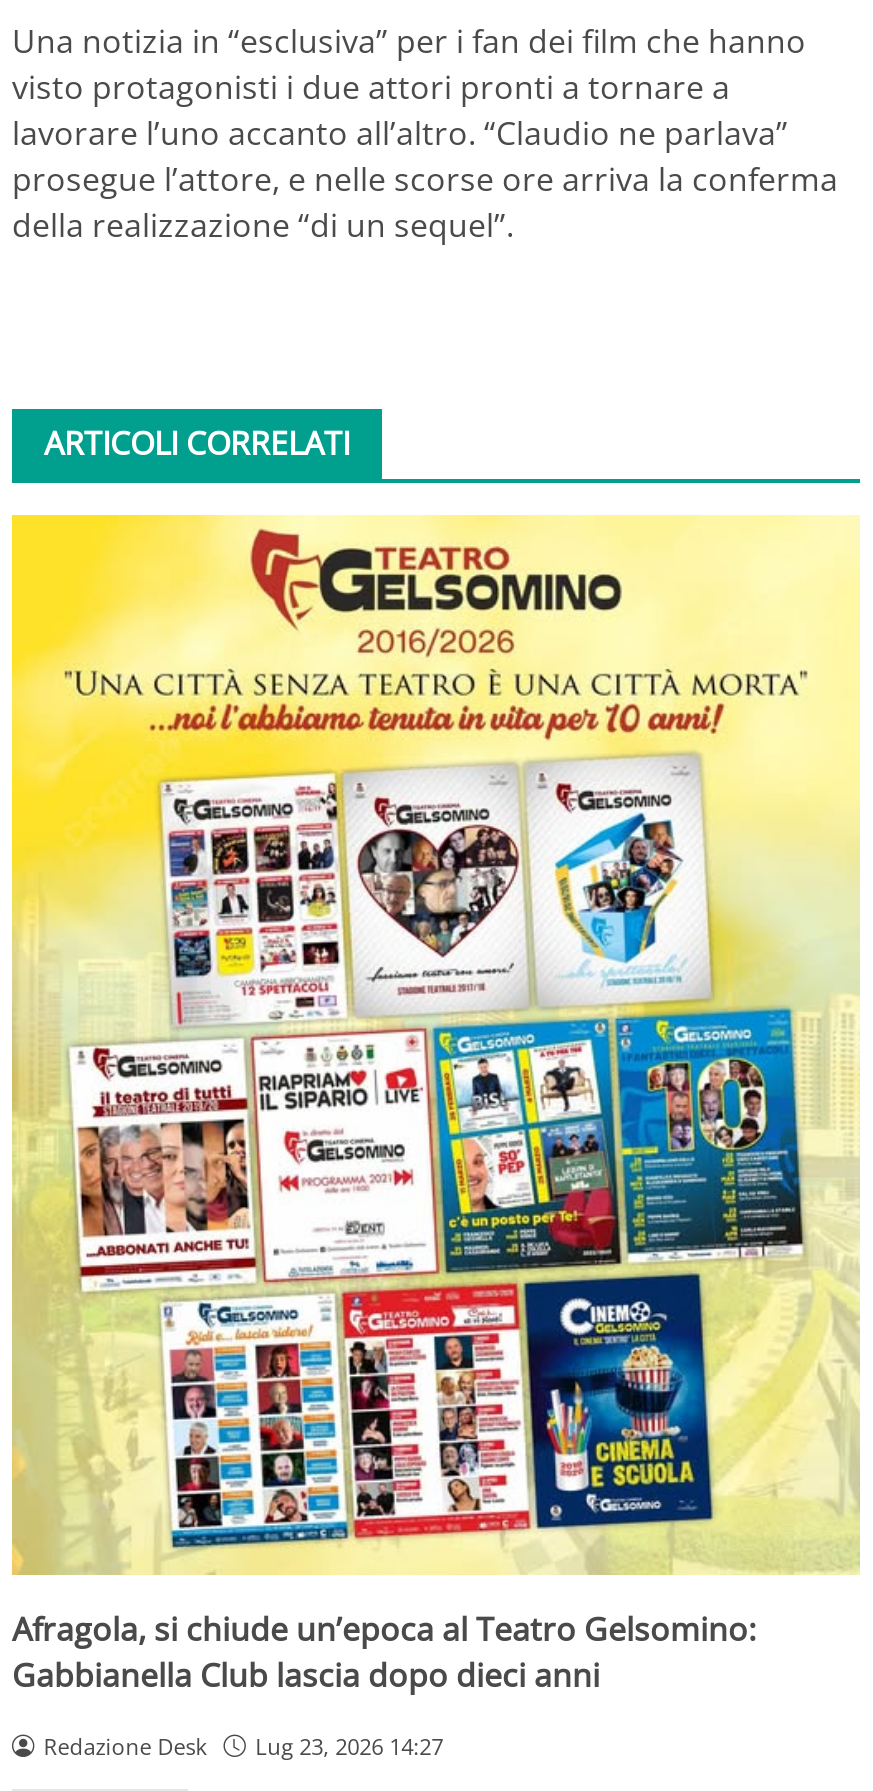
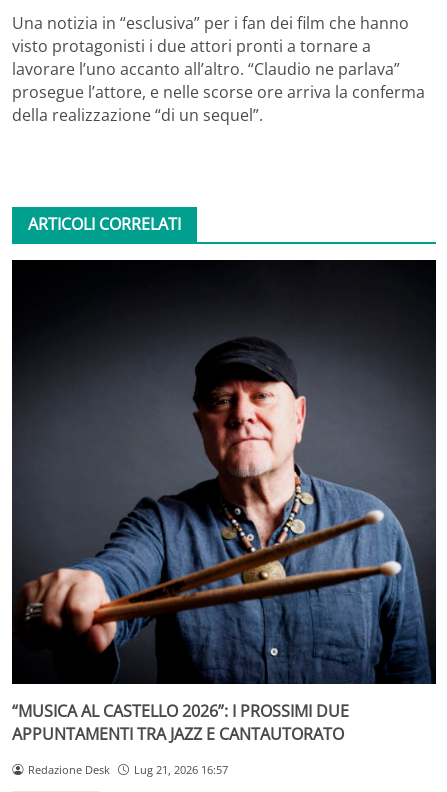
[10,513,860,1697] [image] | Afragola, si chiude un’epoca al Teatro Gelsomino: | Gabbianella Club lascia dopo dieci anni -> [11,259,437,745] [image] | “MUSICA AL CASTELLO 2026”: I PROSSIMI DUE | APPUNTAMENTI TRA JAZZ E CANTAUTORATO
[44,1731,443,1761] Redazione Desk Lug 23, 2026 14:27 -> [28,762,228,777] Redazione Desk Lug 21, 2026 16:57

